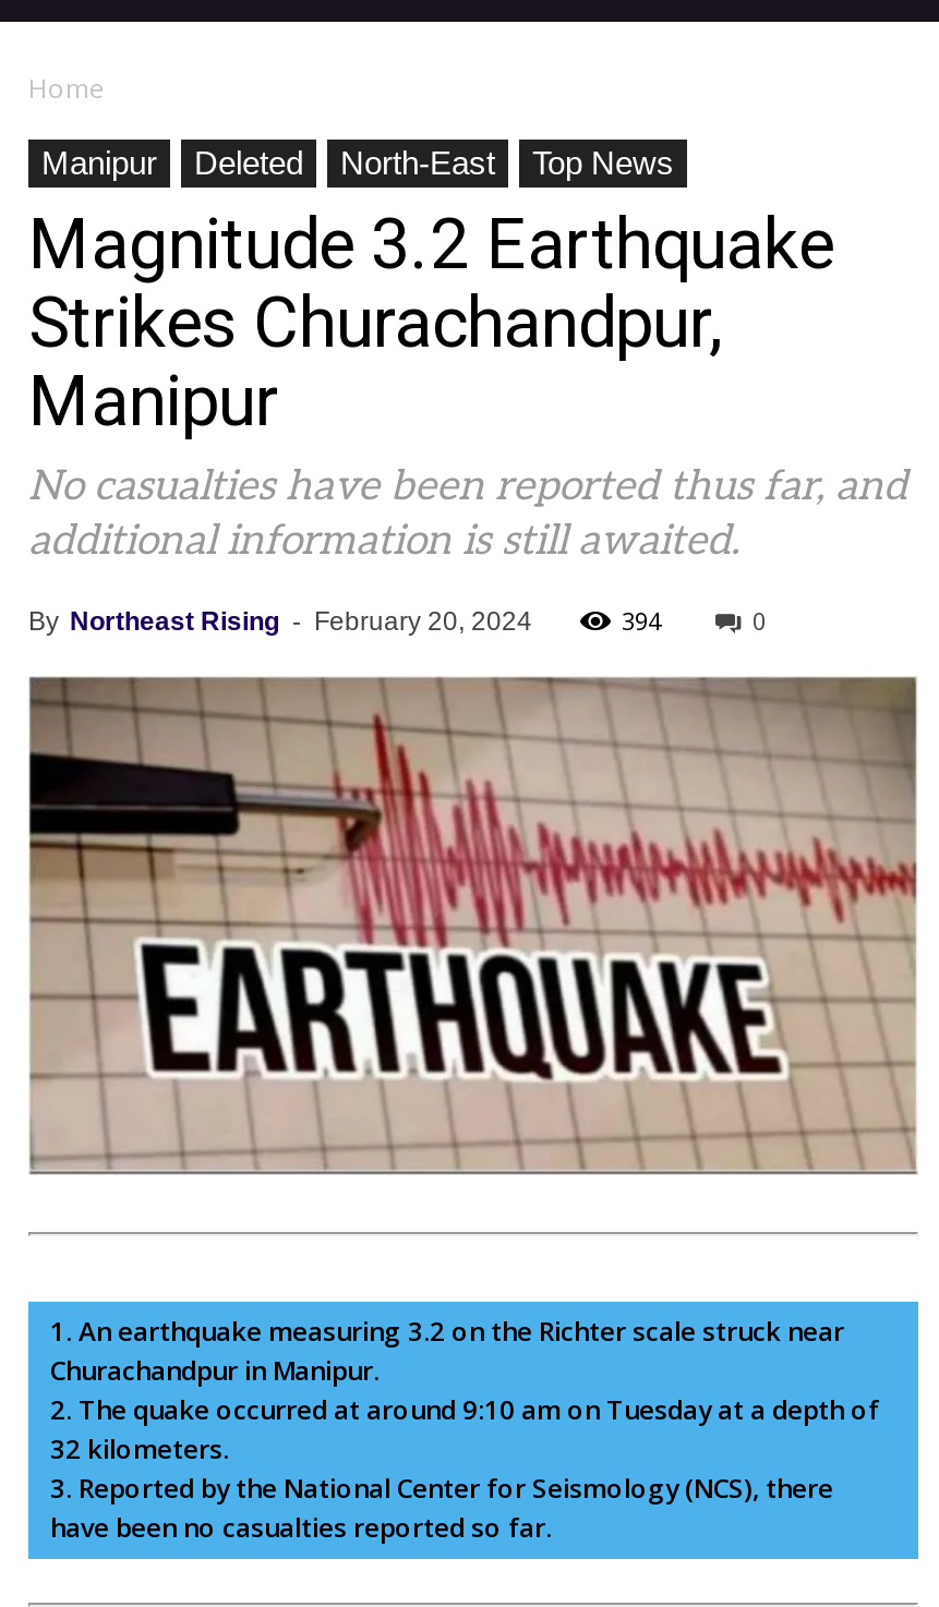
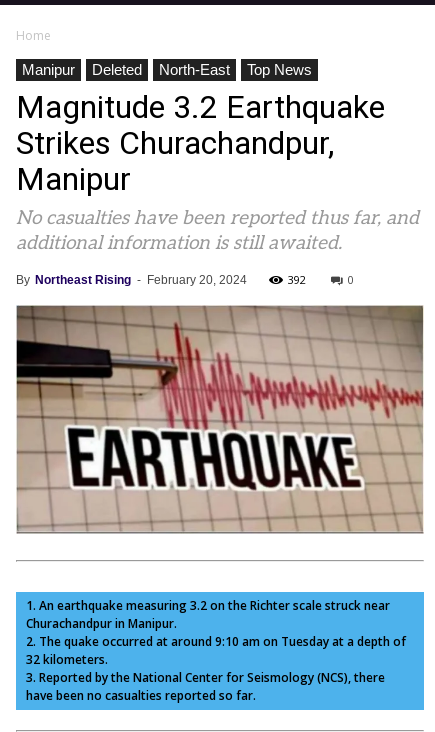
[622,604,661,637] 394 -> [288,272,306,287] 392

